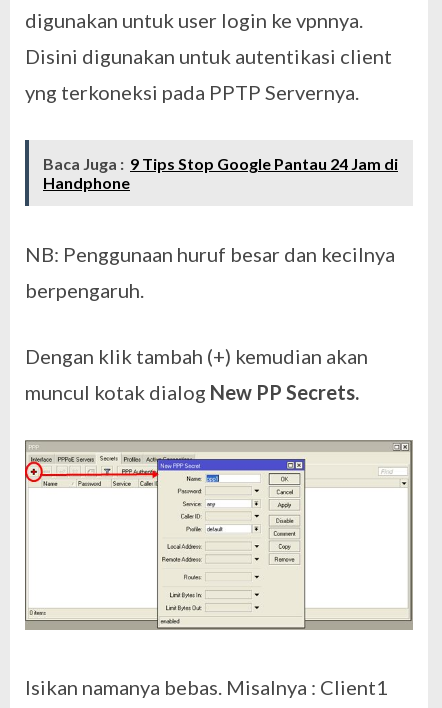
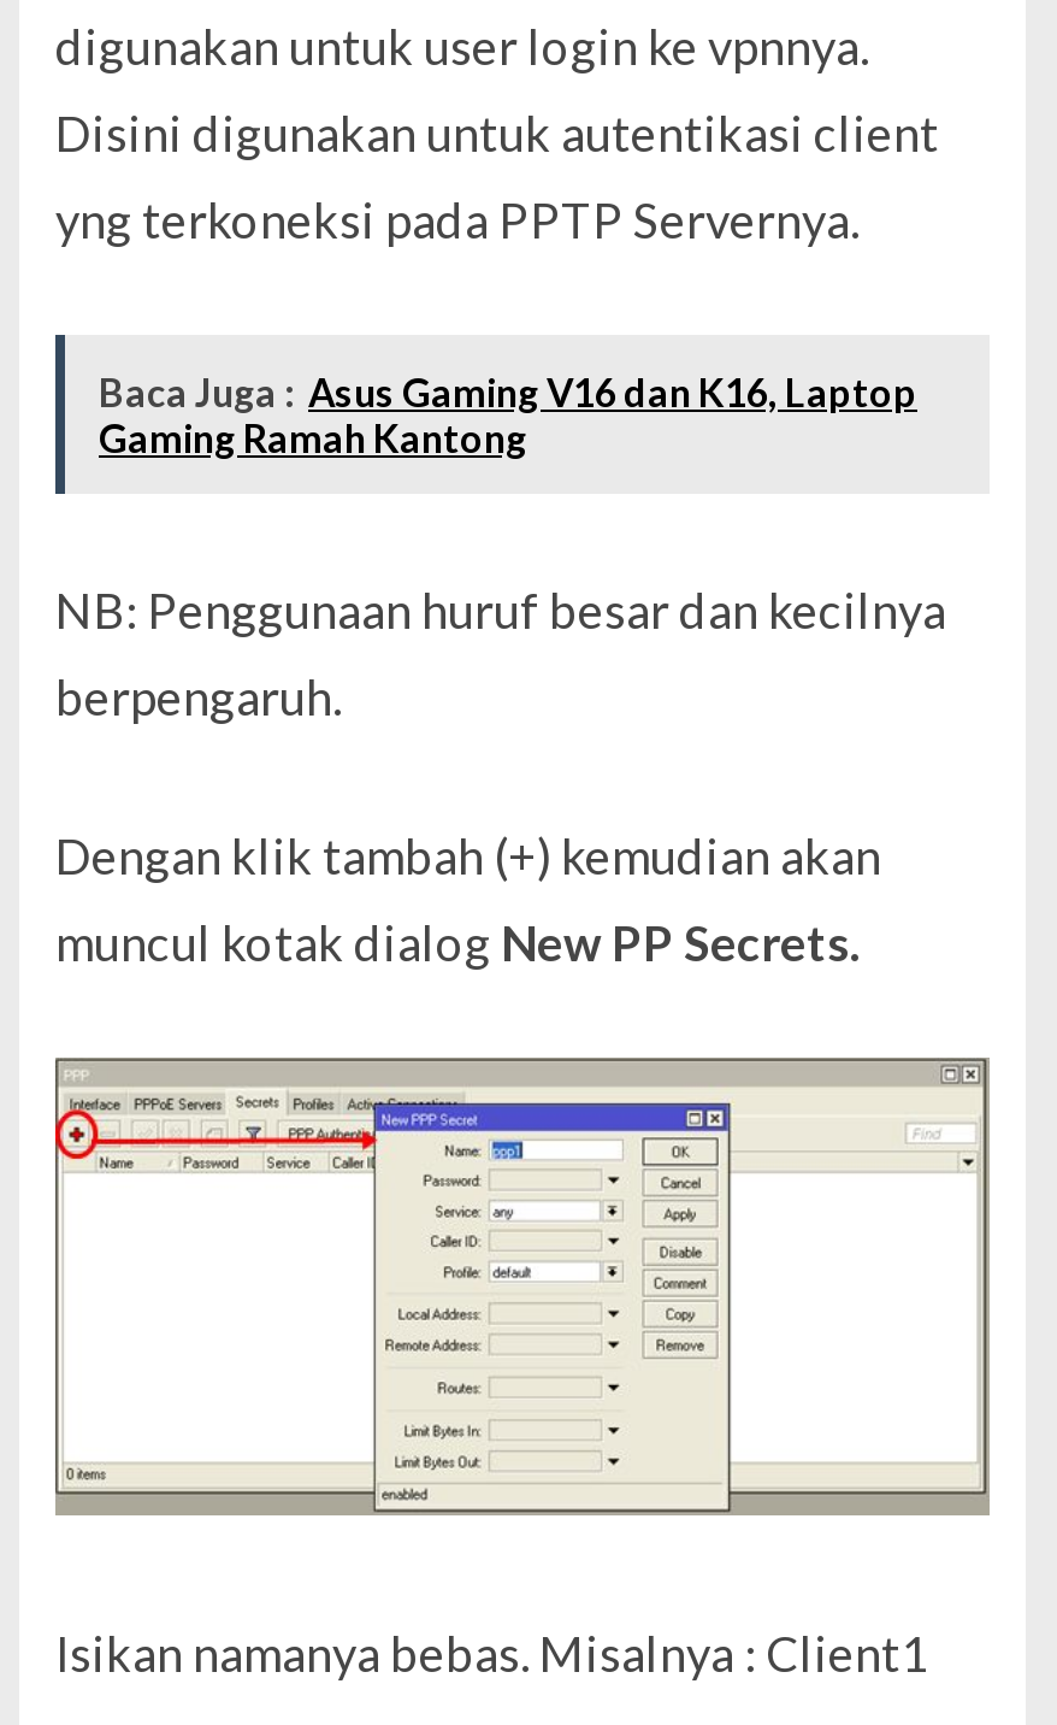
[43,154,398,192] Baca Juga : 9 Tips Stop Google Pantau 24 Jam di | Handphone -> [99,368,917,460] Baca Juga : Asus Gaming V16 dan K16, Laptop | Gaming Ramah Kantong

